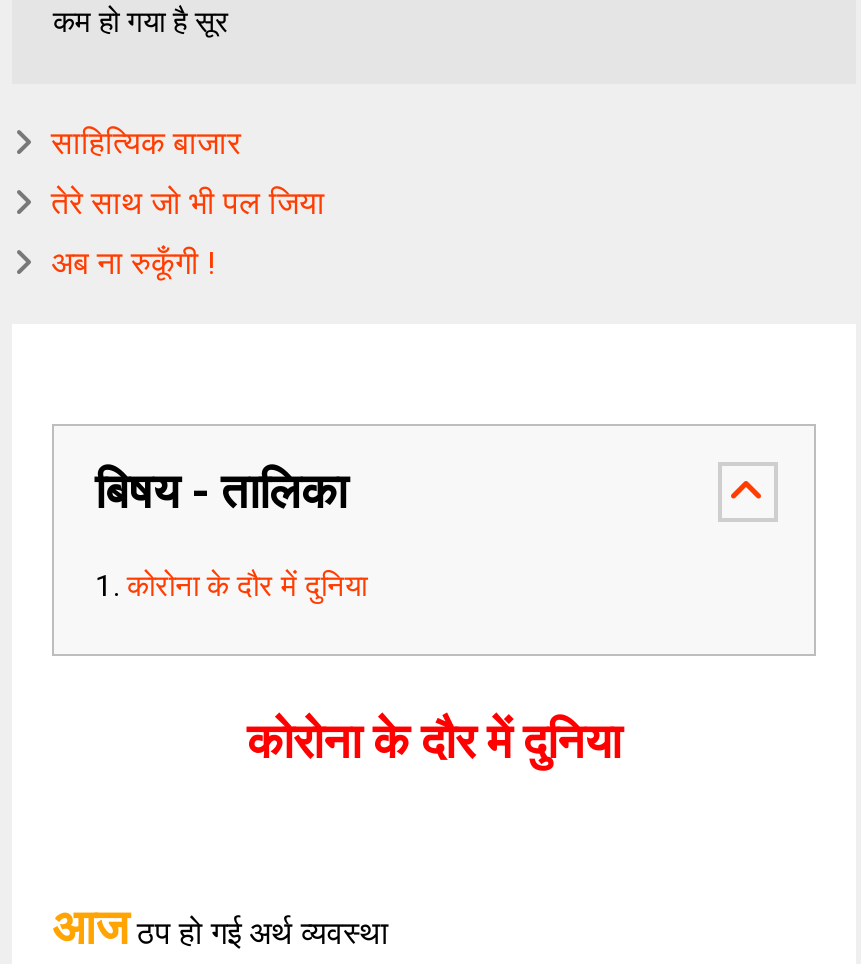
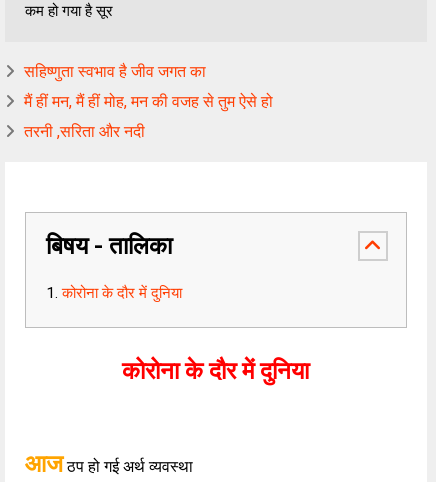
[51,124,241,162] साहित्यिक बाजार -> [24,62,206,81] सहिष्णुता स्वभाव है जीव जगत का
[51,184,325,222] तेरे साथ जो भी पल जिया -> [24,92,273,111] मैं हीं मन, मैं हीं मोह, मन की वजह से तुम ऐसे हो
[51,244,217,282] अब ना रुकूँगी ! -> [24,122,145,141] तरनी ,सरिता और नदी

